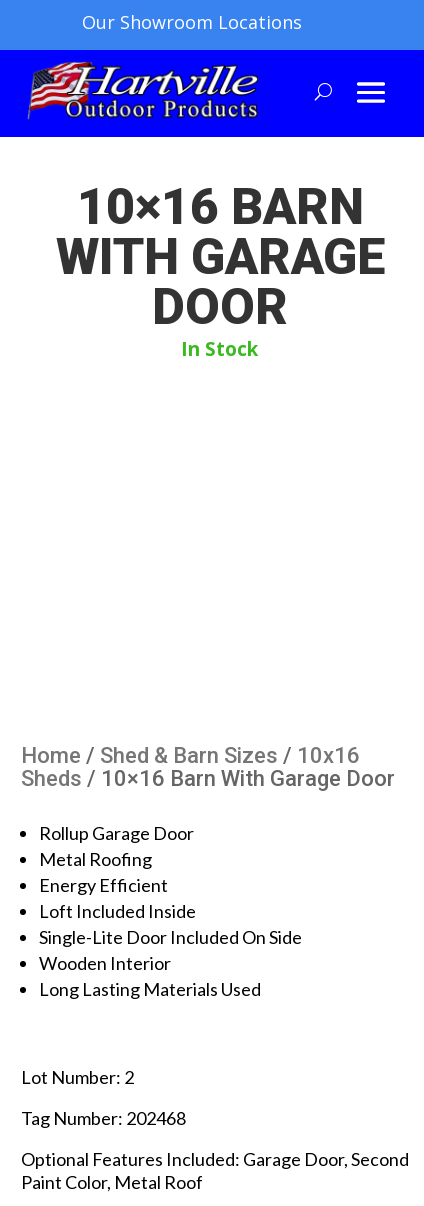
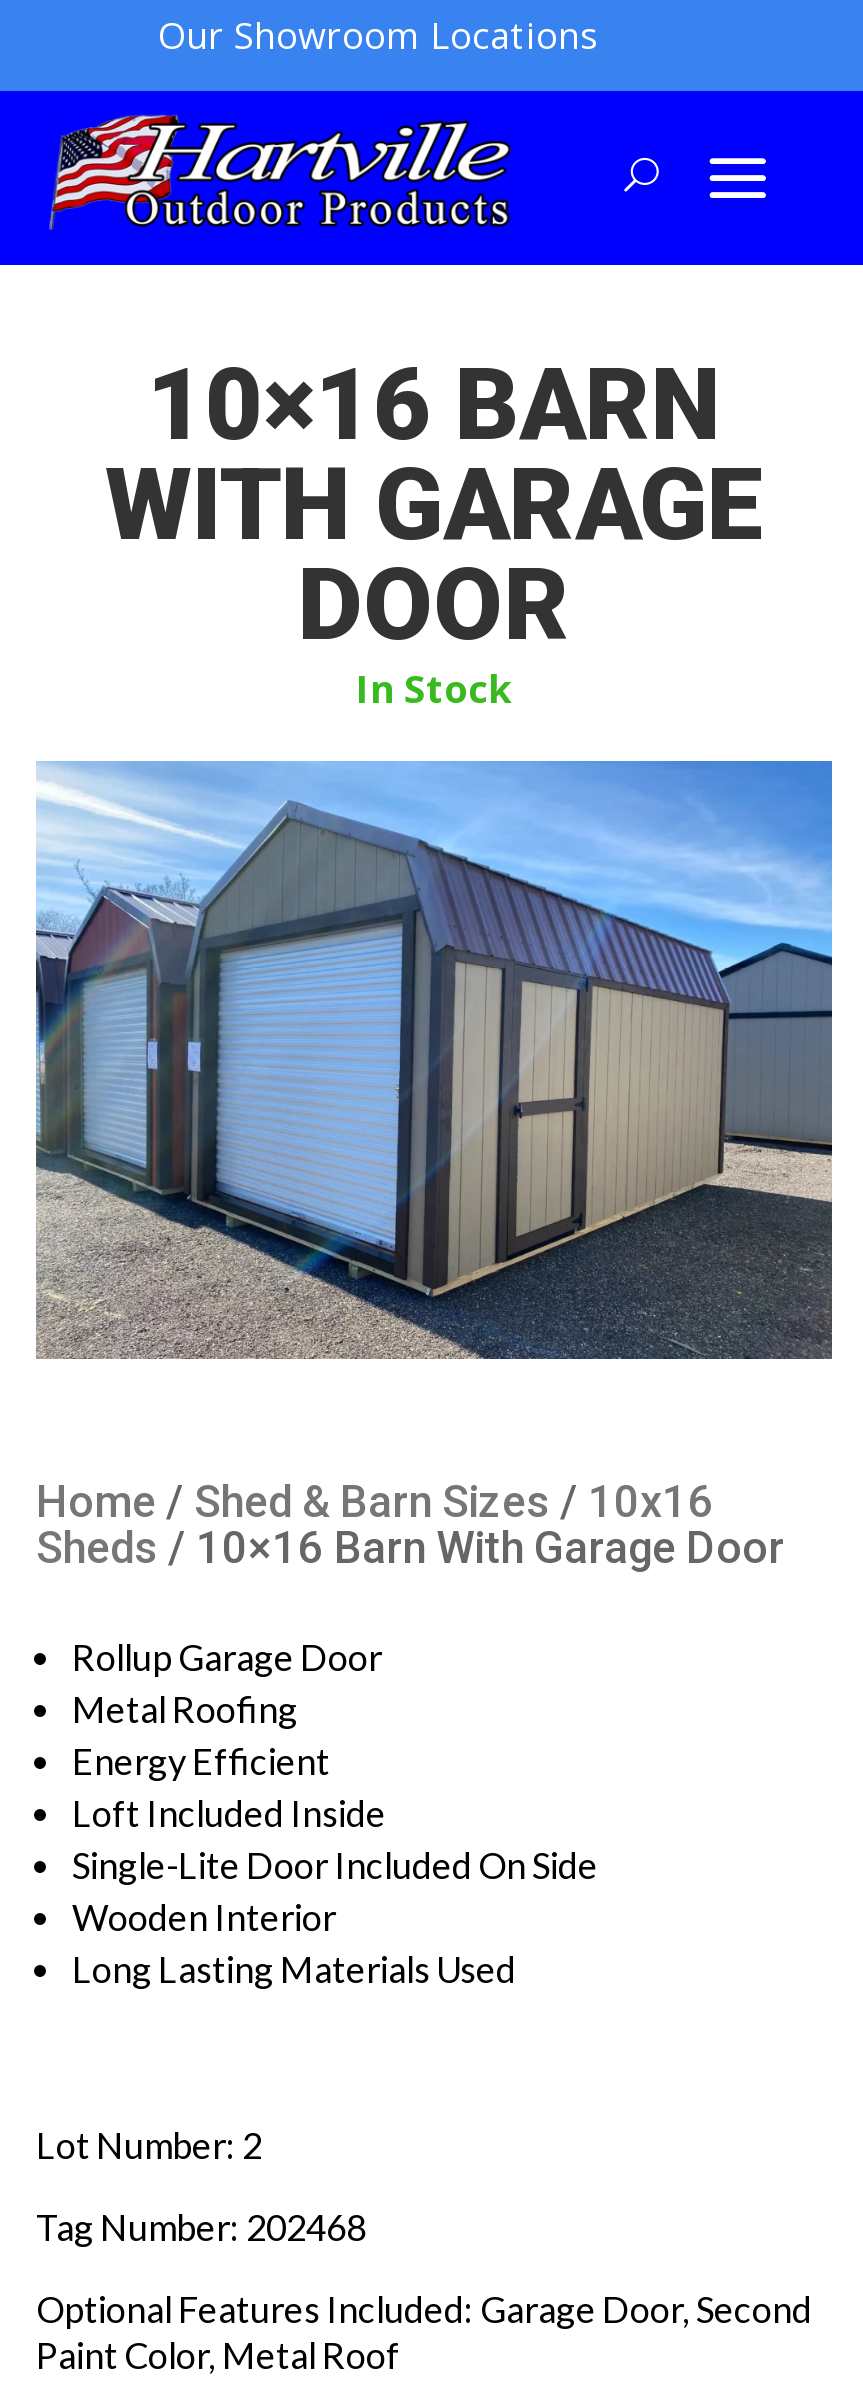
none -> [34,759,834,1361] [image]

